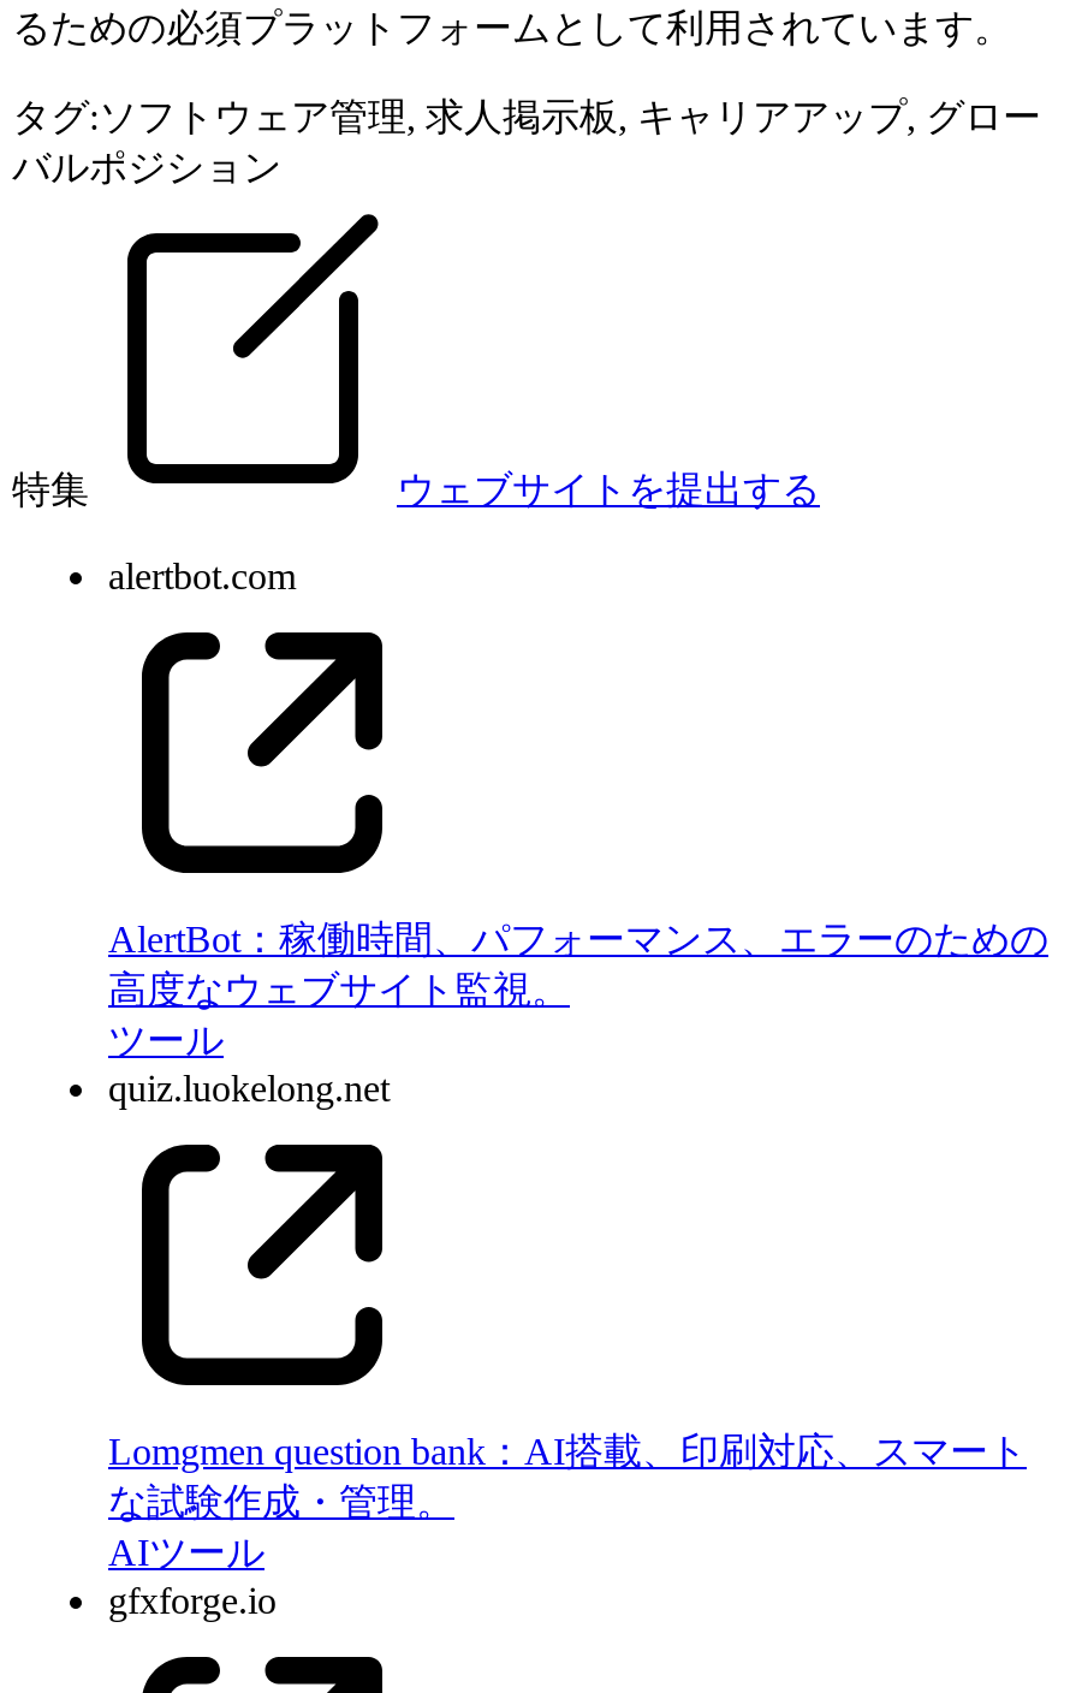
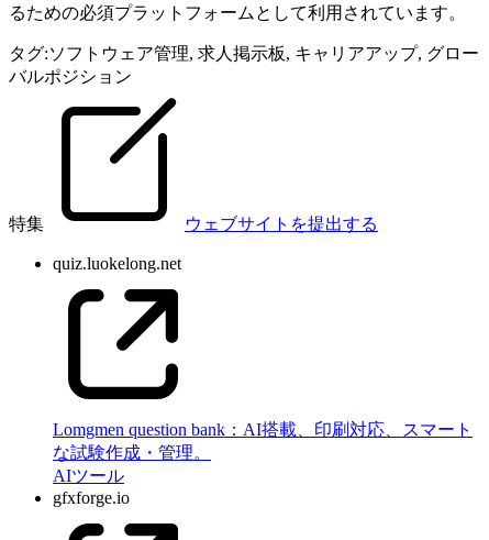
[108,556,296,596] alertbot.com -> none
[108,919,1048,1061] AlertBot：稼働時間、パフォーマンス、エラーのための | 高度なウェブサイト監視。 | ツール -> none

